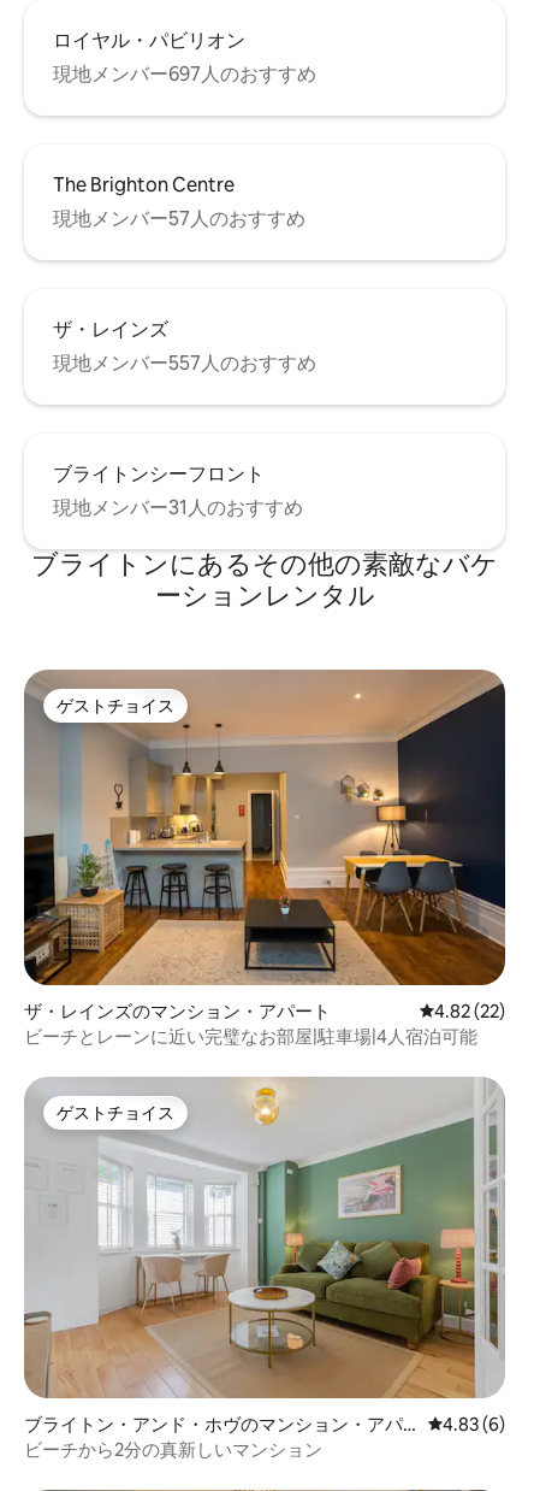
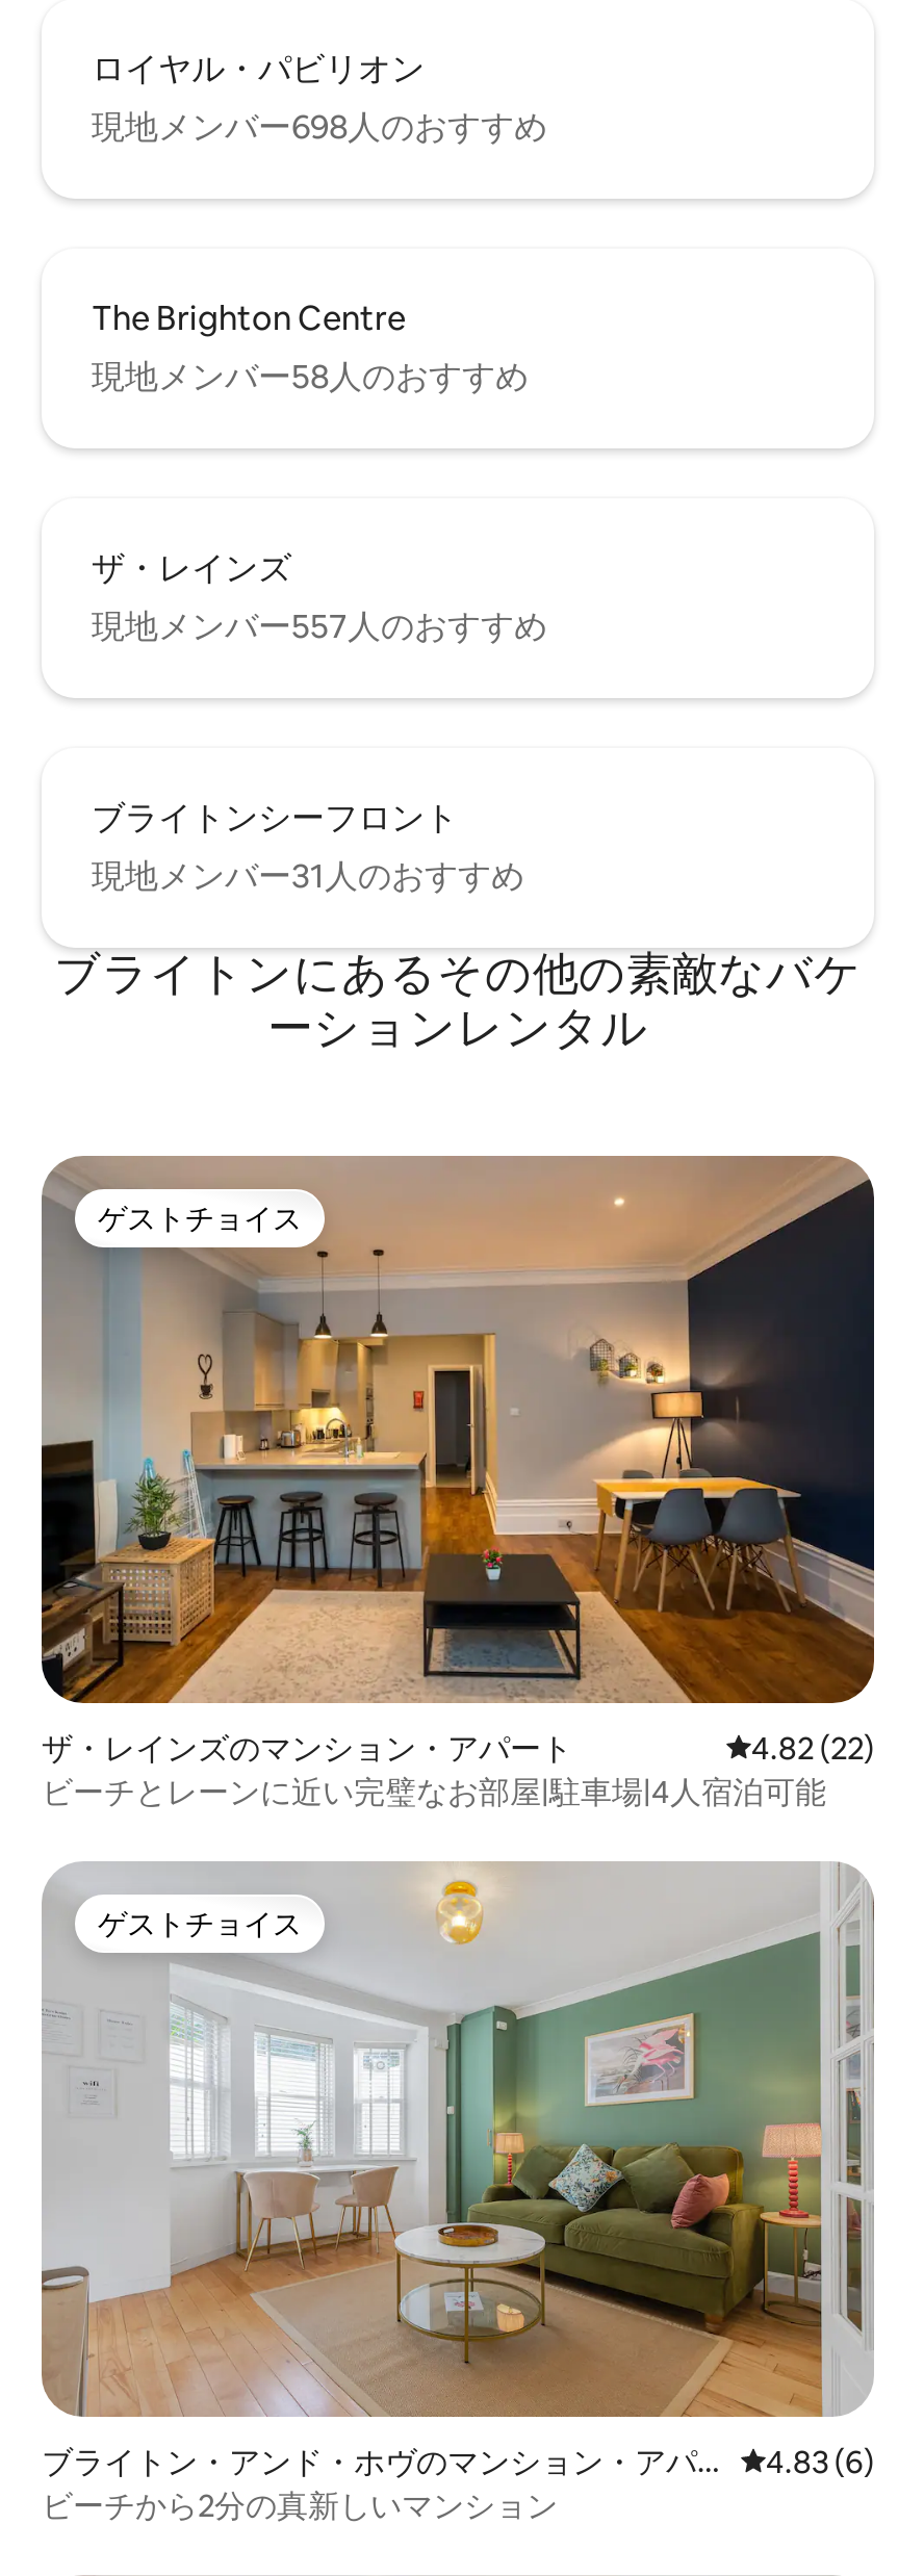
[53,61,316,86] 現地メンバー697人のおすすめ -> [92,106,547,149] 現地メンバー698人のおすすめ
[53,206,305,231] 現地メンバー57人のおすすめ -> [92,355,529,399] 現地メンバー58人のおすすめ

